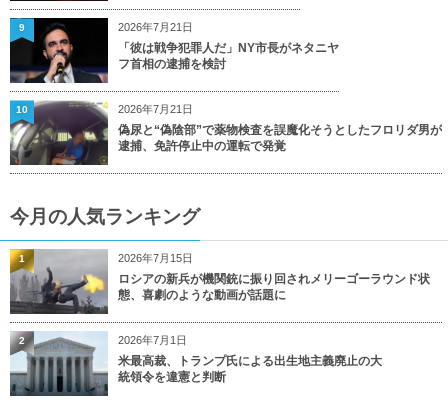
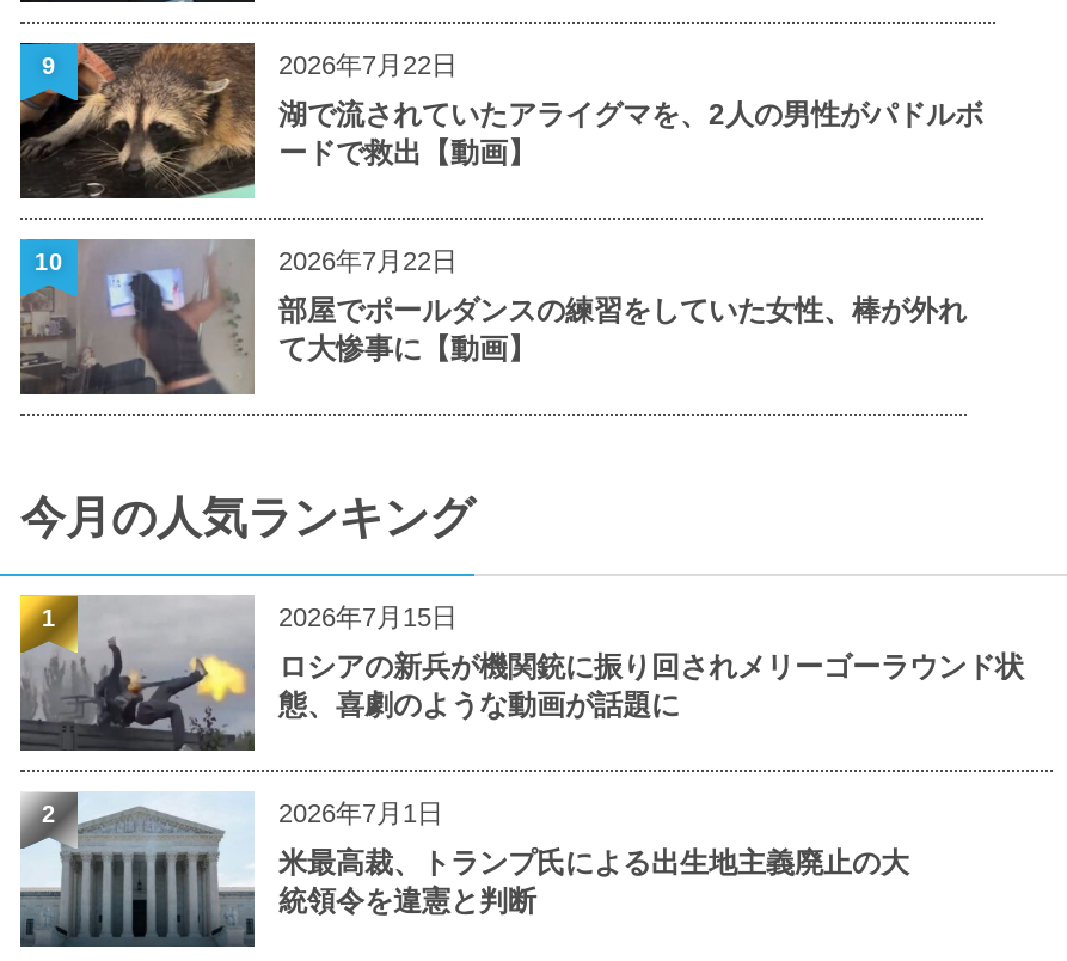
[9,17,193,84] [image] | 2026年7月21日 -> [18,41,458,201] [image] | 2026年7月22日
[118,41,339,71] 「彼は戦争犯罪人だ」NY市長がネタニヤ | フ首相の逮捕を検討 -> [278,99,983,171] 湖で流されていたアライグマを、2人の男性がパドルボ | ードで救出【動画】
[10,101,193,165] [image] | 2026年7月21日 -> [18,239,458,394] [image] | 2026年7月22日
[118,123,442,153] 偽尿と“偽陰部”で薬物検査を誤魔化そうとしたフロリダ男が | 逮捕、免許停止中の運転で発覚 -> [278,295,967,367] 部屋でポールダンスの練習をしていた女性、棒が外れ | て大惨事に【動画】

